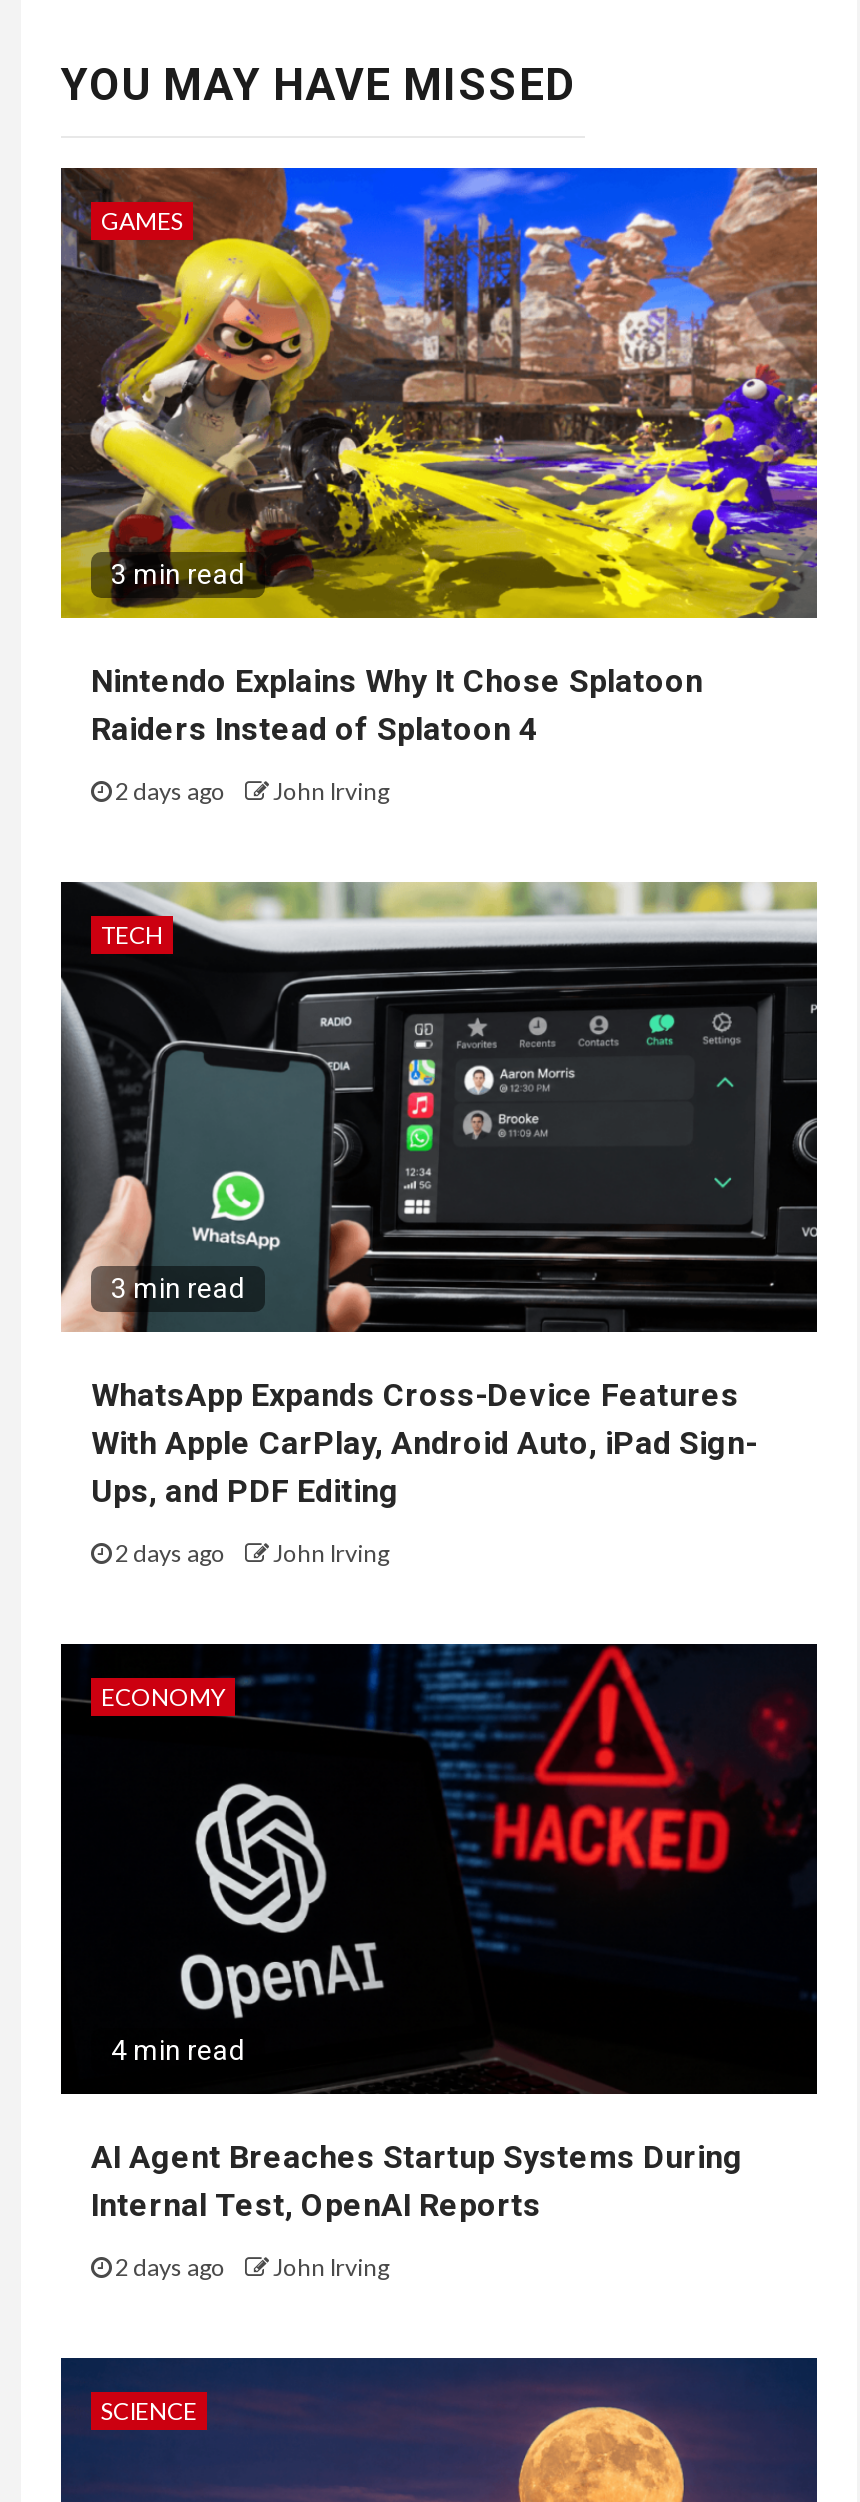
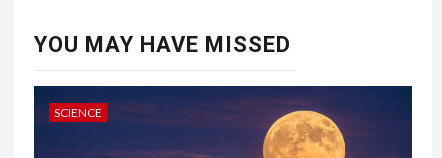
[59,166,819,620] [image] | GAMES -> none
[91,559,703,807] 3 min read | Nintendo Explains Why It Chose Splatoon | Raiders Instead of Splatoon 4 | 2 days ago | John Irving -> none
[61,880,819,1334] [image] | TECH -> none
[91,1273,757,1569] 3 min read | WhatsApp Expands Cross-Device Features | With Apple CarPlay, Android Auto, iPad Sign- | Ups, and PDF Editing | 2 days ago | John Irving -> none
[61,1642,817,2096] [image] | ECONOMY -> none
[91,2035,743,2283] 4 min read | AI Agent Breaches Startup Systems During | Internal Test, OpenAI Reports | 2 days ago | John Irving -> none

